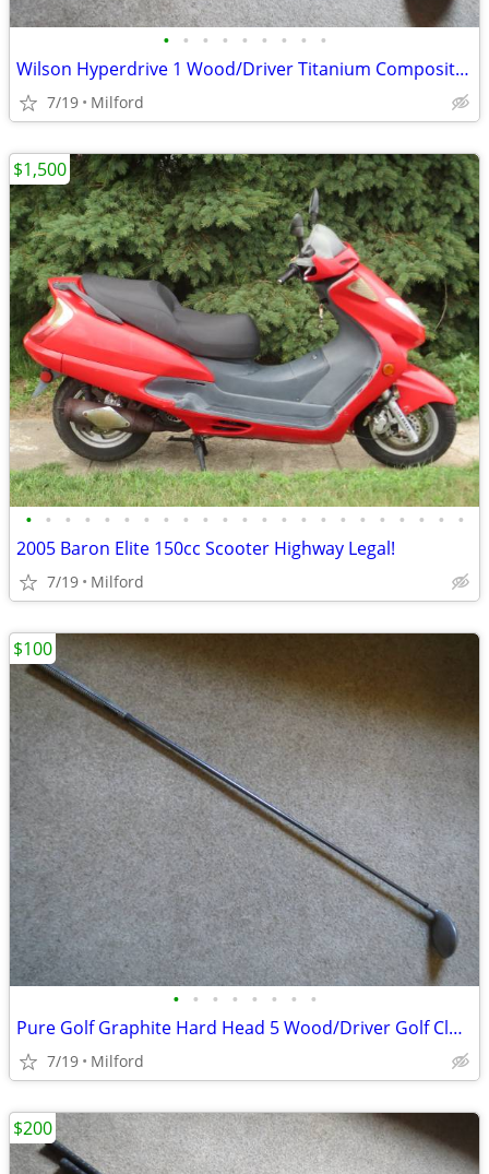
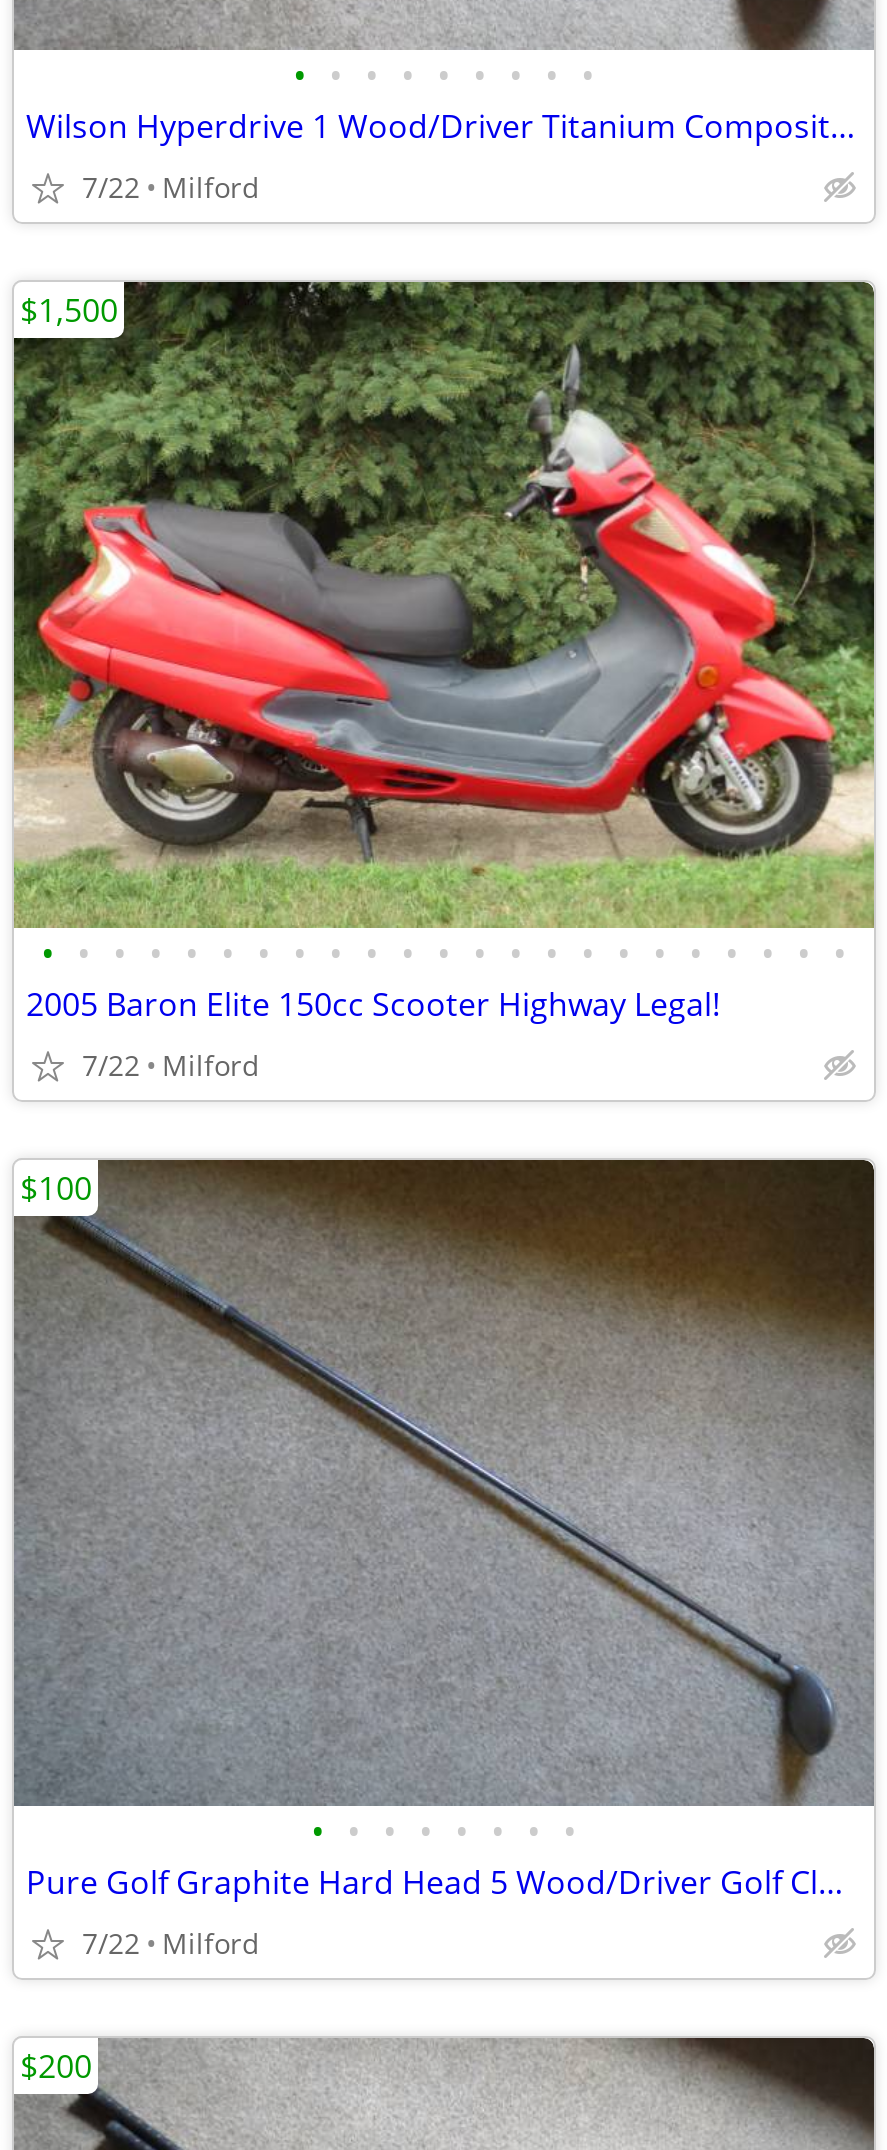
[47,92,144,112] 7/19 Milford -> [82,168,260,206] 7/22 Milford
[47,571,144,592] 7/19 Milford -> [82,1046,260,1084] 7/22 Milford
[47,1051,144,1071] 7/19 Milford -> [82,1924,260,1962] 7/22 Milford

